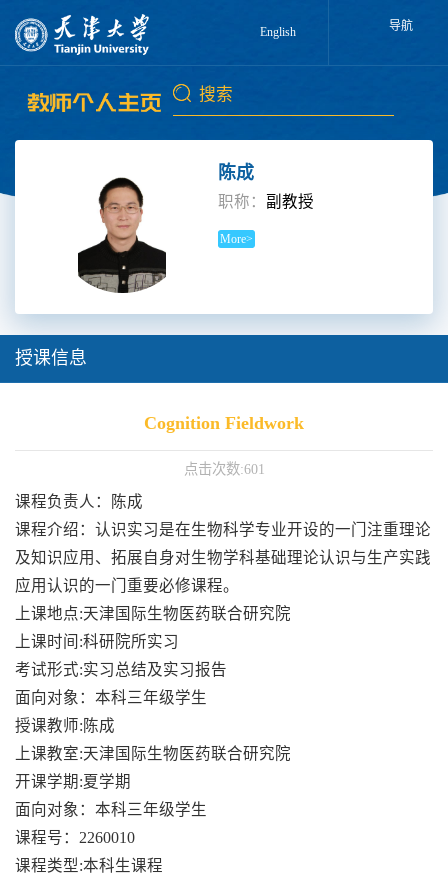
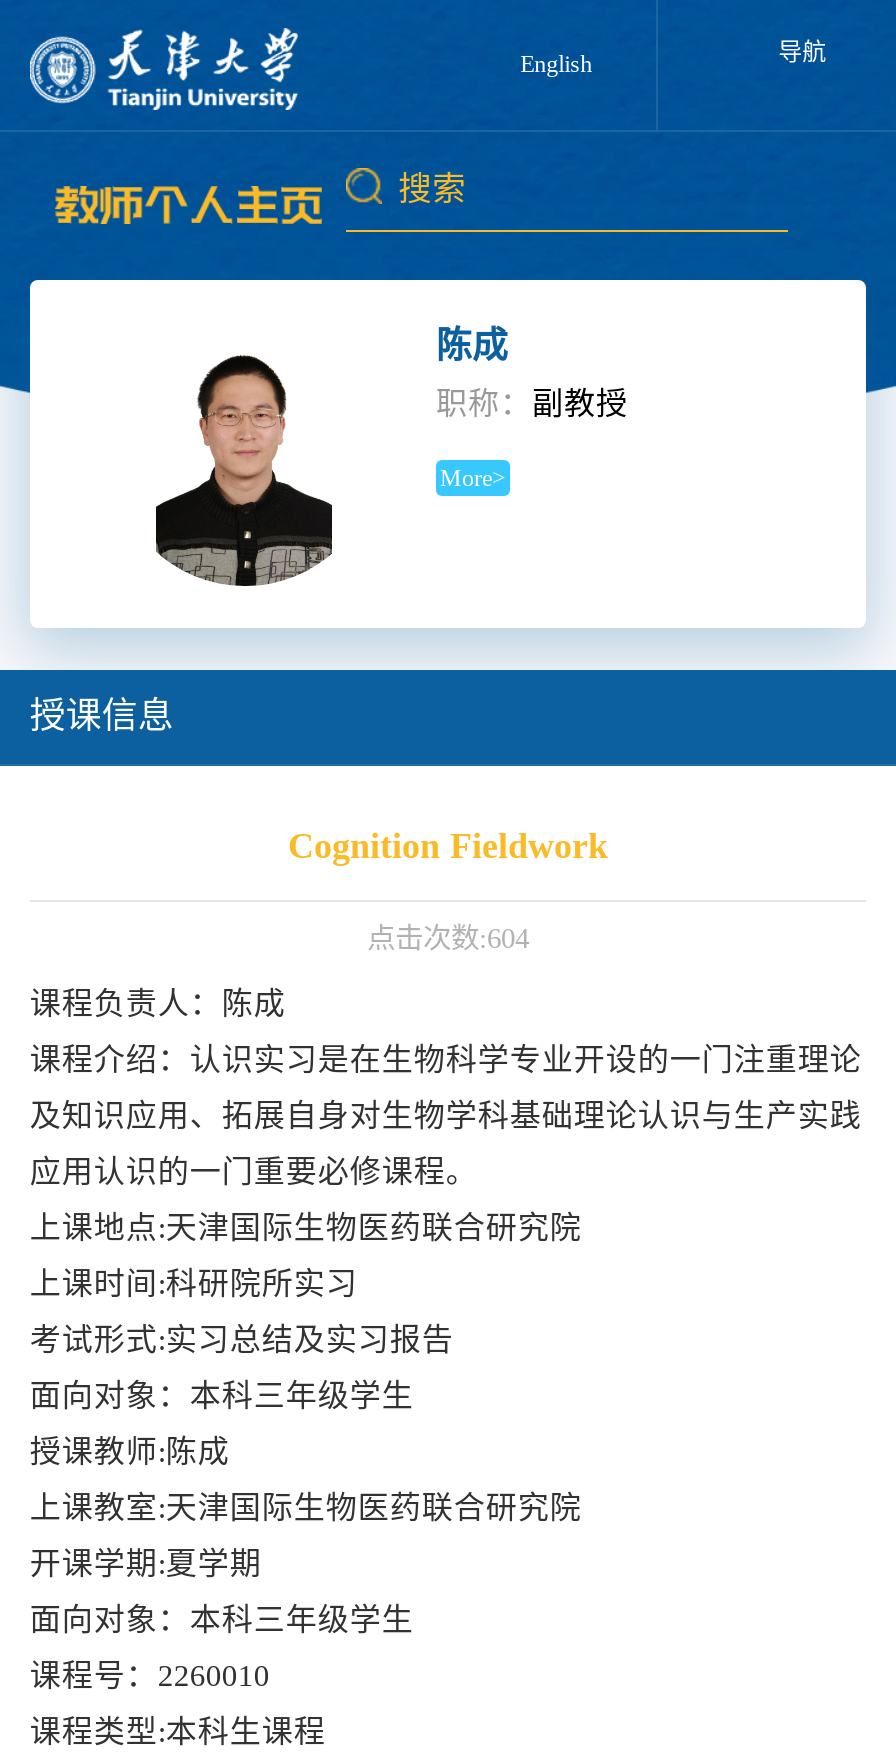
[183,461,264,477] 点击次数:601 -> [367,923,529,955] 点击次数:604

